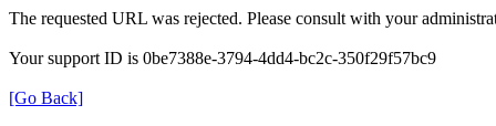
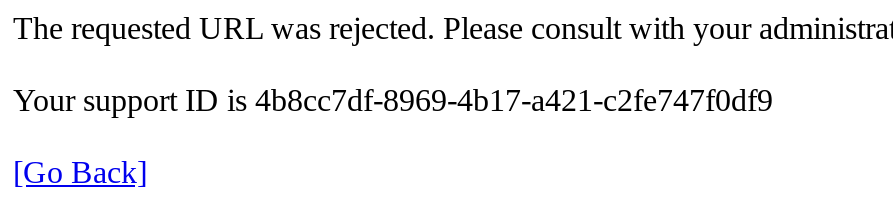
[9,49,436,67] Your support ID is 0be7388e-3794-4dd4-bc2c-350f29f57bc9 -> [13,83,773,117] Your support ID is 4b8cc7df-8969-4b17-a421-c2fe747f0df9

